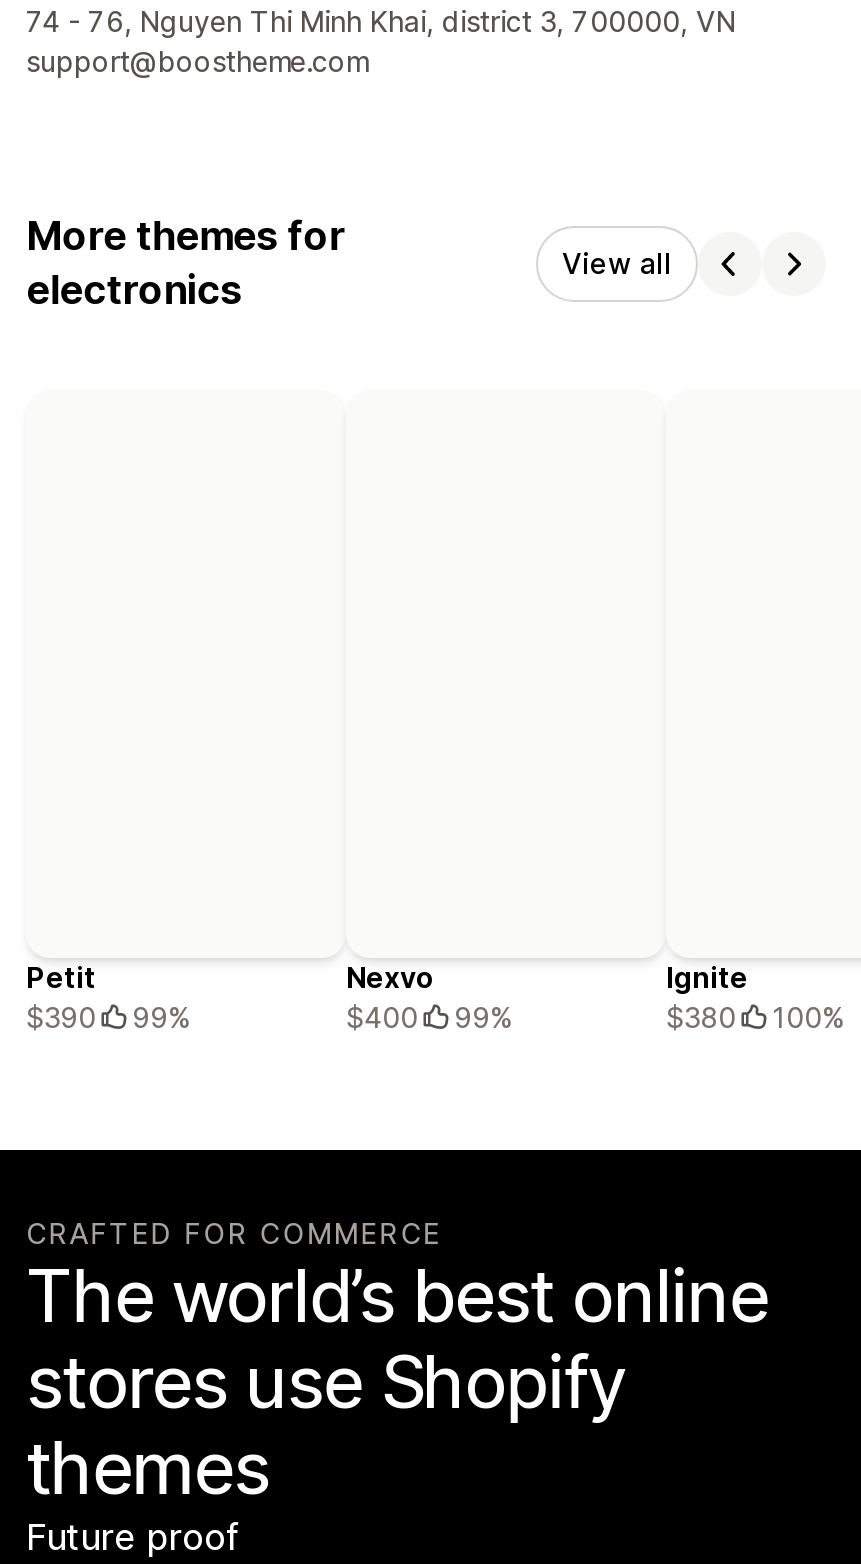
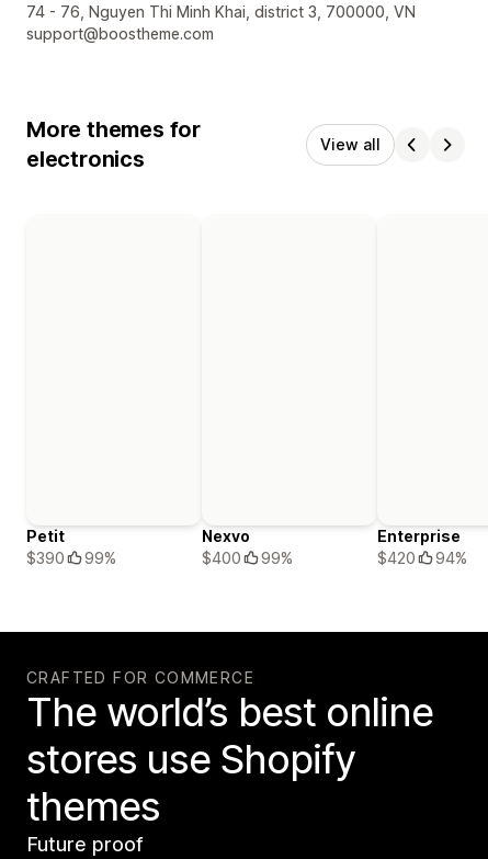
[666,961,844,1035] Ignite | $380 | 100% -> [377,527,467,568] Enterprise | $420 | 94%

